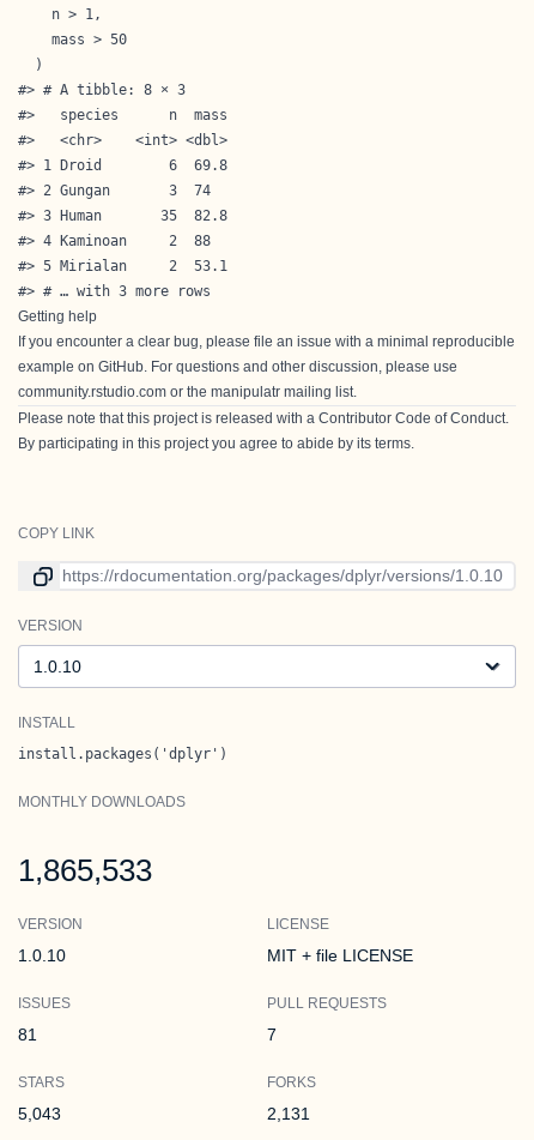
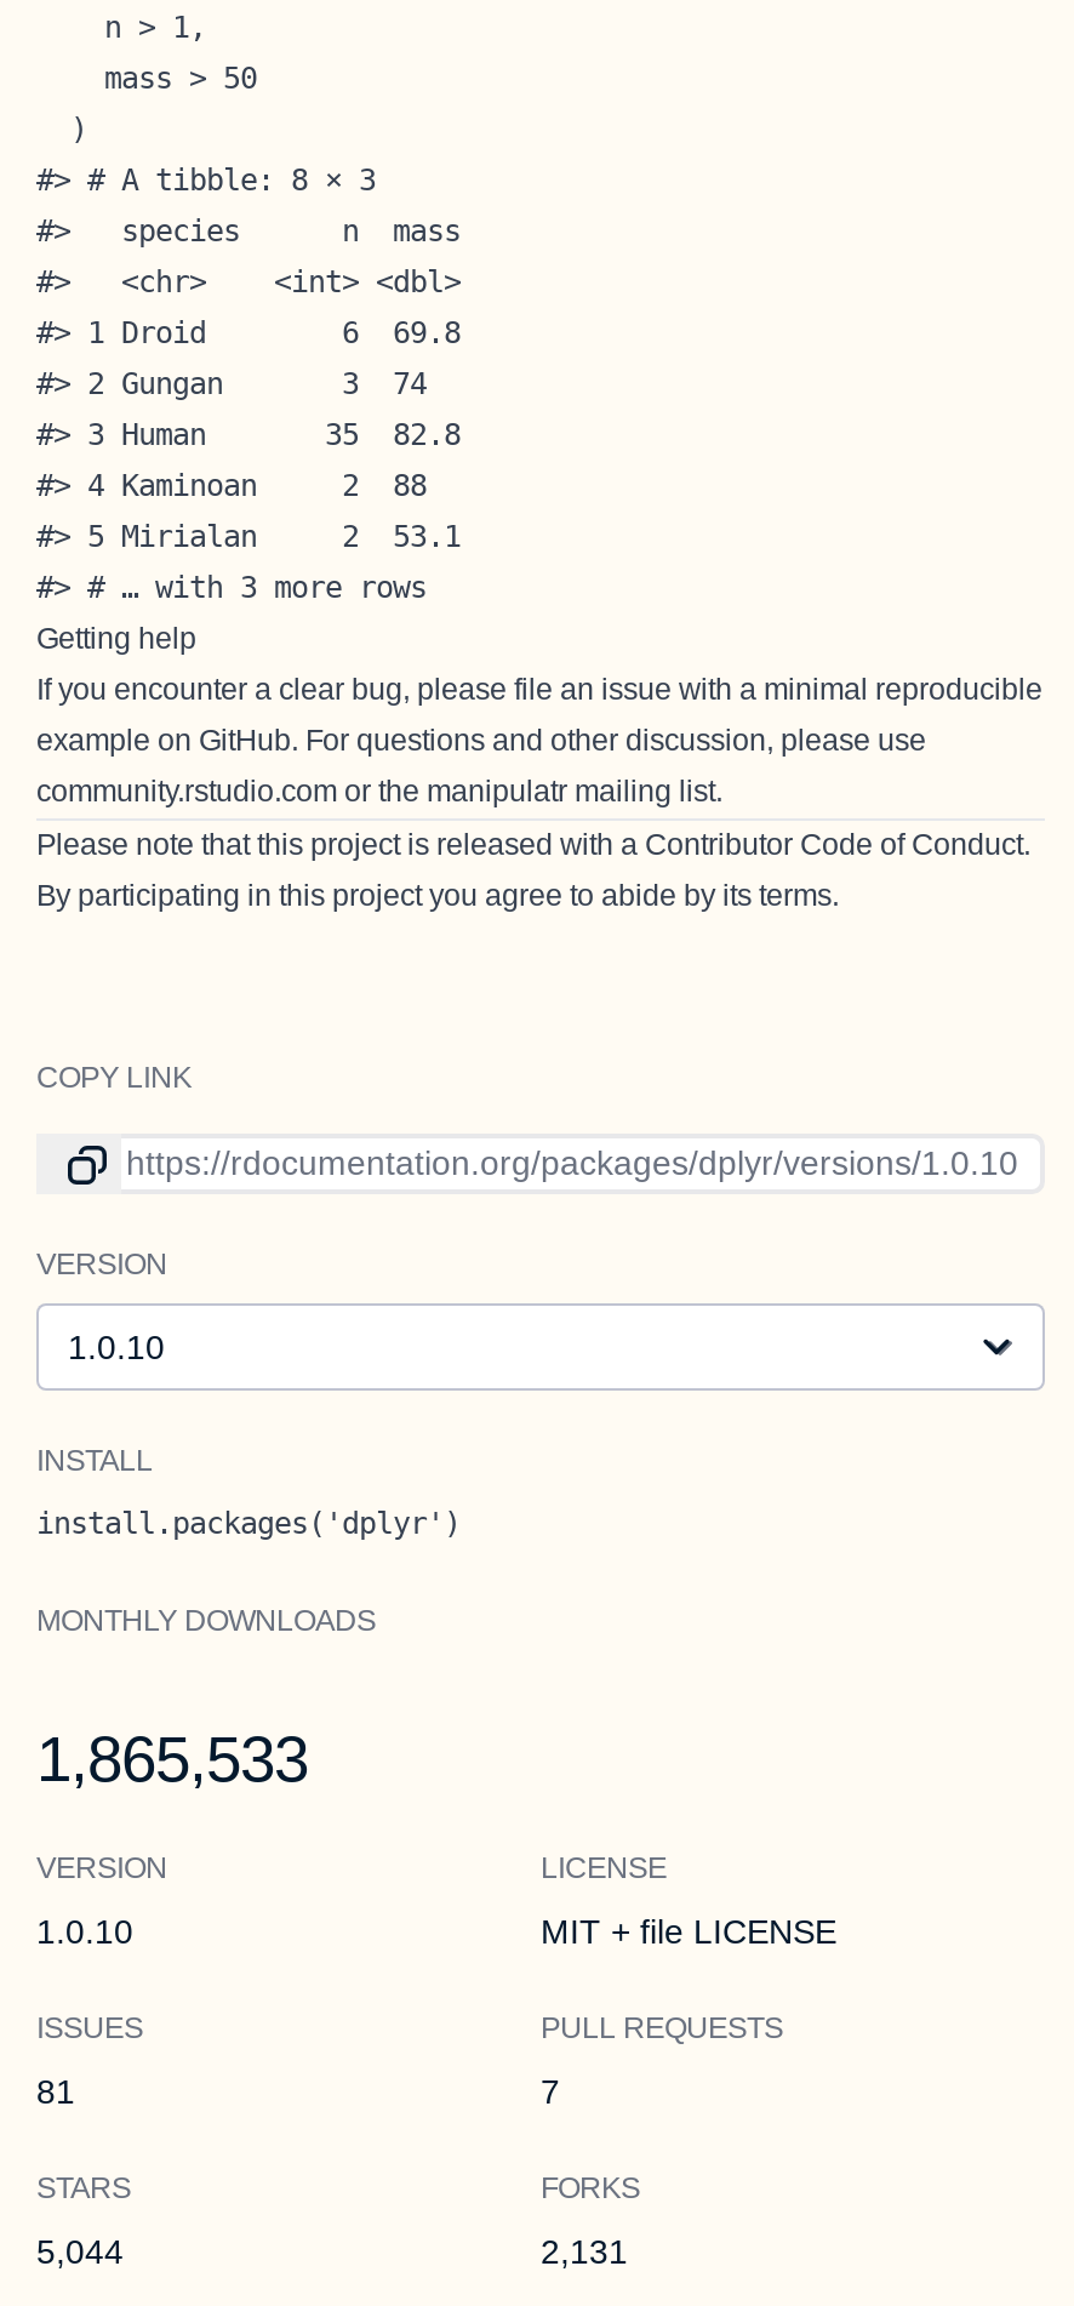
[18,1104,61,1123] 5,043 -> [36,2232,124,2271] 5,044

